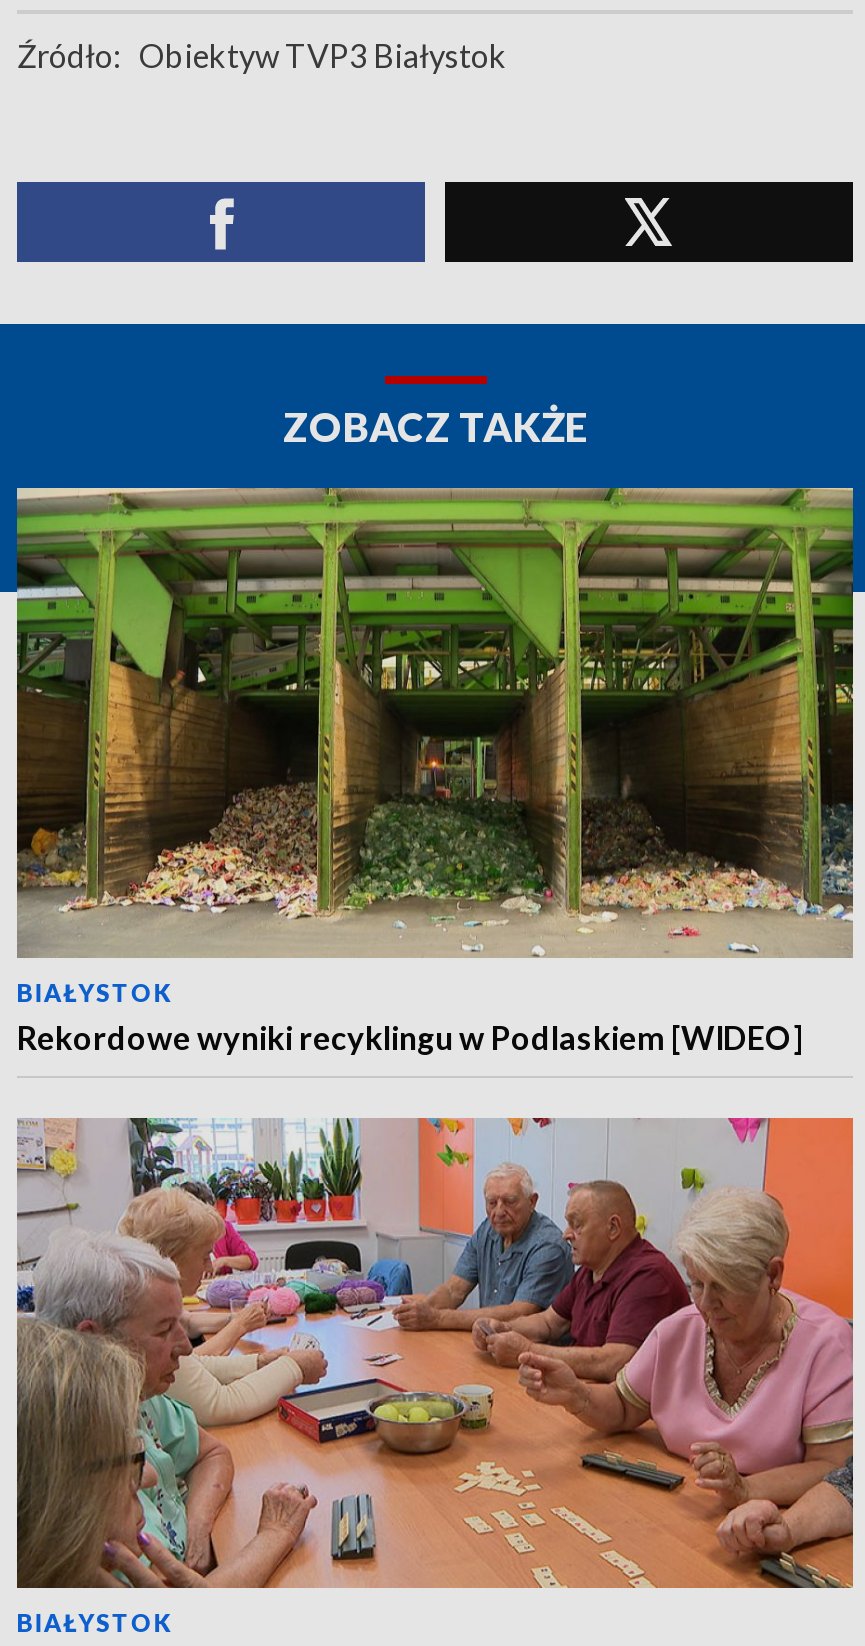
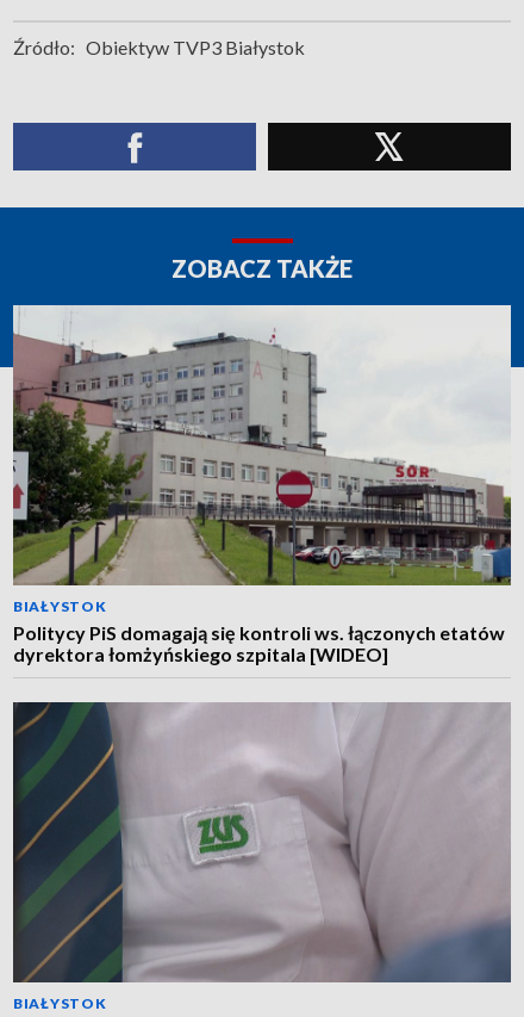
[15,486,855,1056] [image] | Rekordowe wyniki recyklingu w Podlaskiem [WIDEO] -> [12,304,512,665] [image] | Politycy PiS domagają się kontroli ws. łączonych etatów | dyrektora łomżyńskiego szpitala [WIDEO]
[15,1116,855,1590] [image] -> [13,701,512,984] [image]

